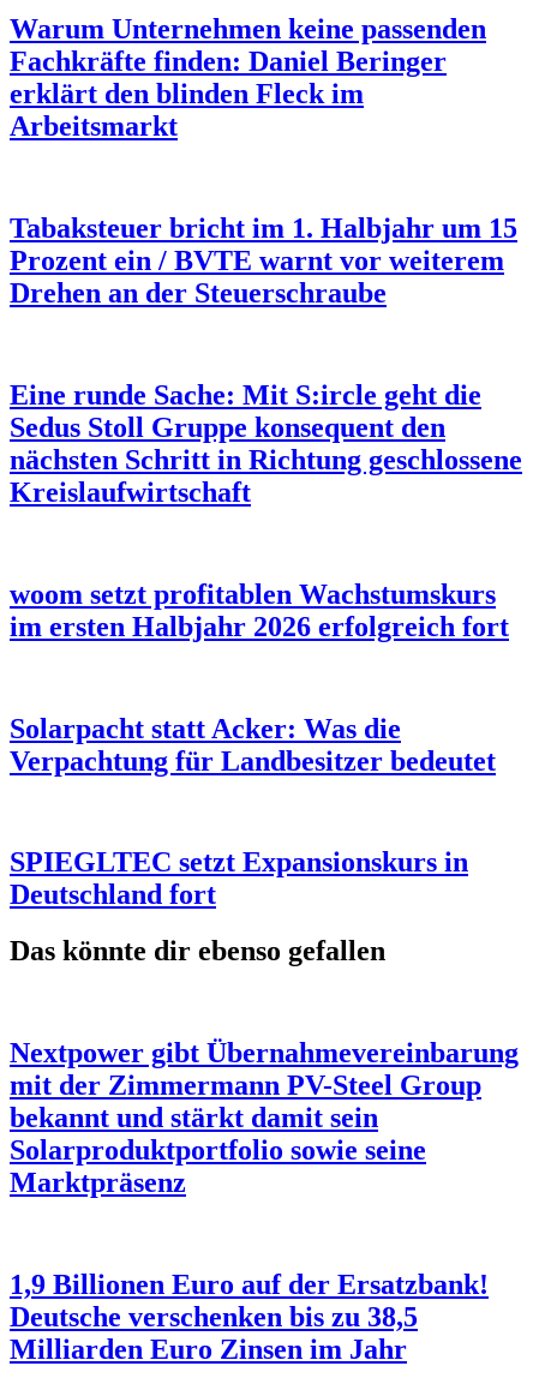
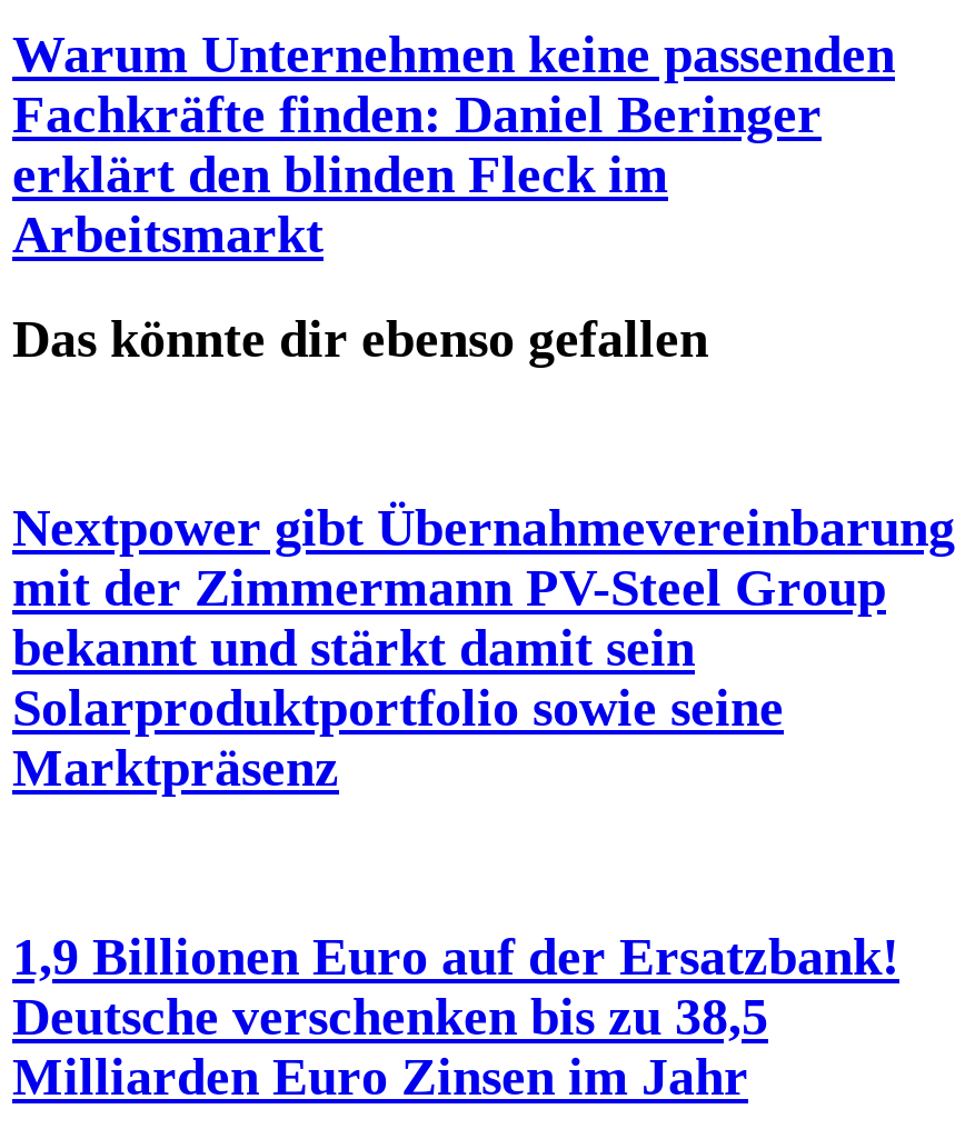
[10,213,522,910] Tabaksteuer bricht im 1. Halbjahr um 15 | Prozent ein / BVTE warnt vor weiterem | Drehen an der Steuerschraube | Eine runde Sache: Mit S:ircle geht die | Sedus Stoll Gruppe konsequent den | nächsten Schritt in Richtung geschlossene | Kreislaufwirtschaft | woom setzt profitablen Wachstumskurs | im ersten Halbjahr 2026 erfolgreich fort | Solarpacht statt Acker: Was die | Verpachtung für Landbesitzer bedeutet | SPIEGLTEC setzt Expansionskurs in | Deutschland fort -> none

